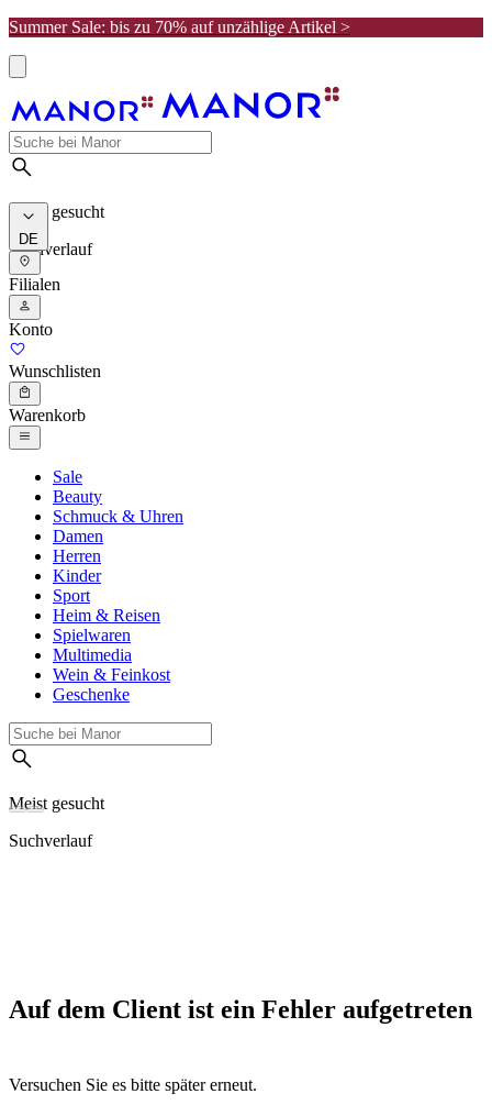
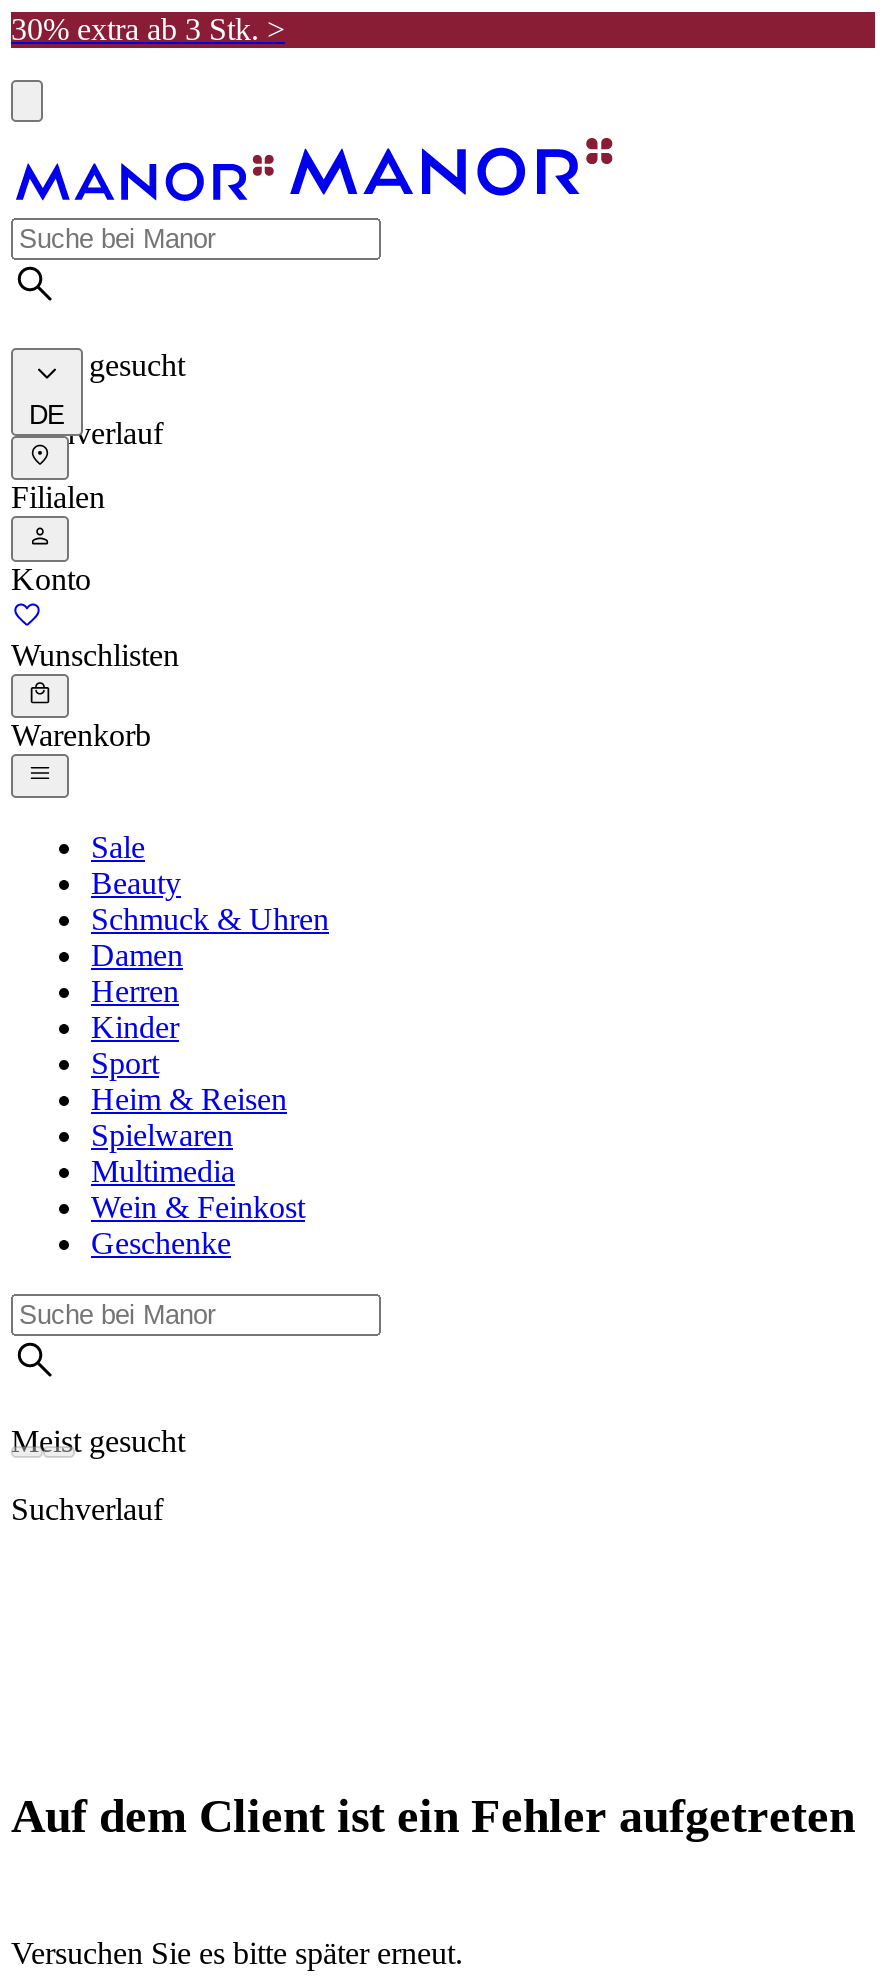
[9,18,350,36] Summer Sale: bis zu 70% auf unzählige Artikel > -> [11,12,285,46] 30% extra ab 3 Stk. >

